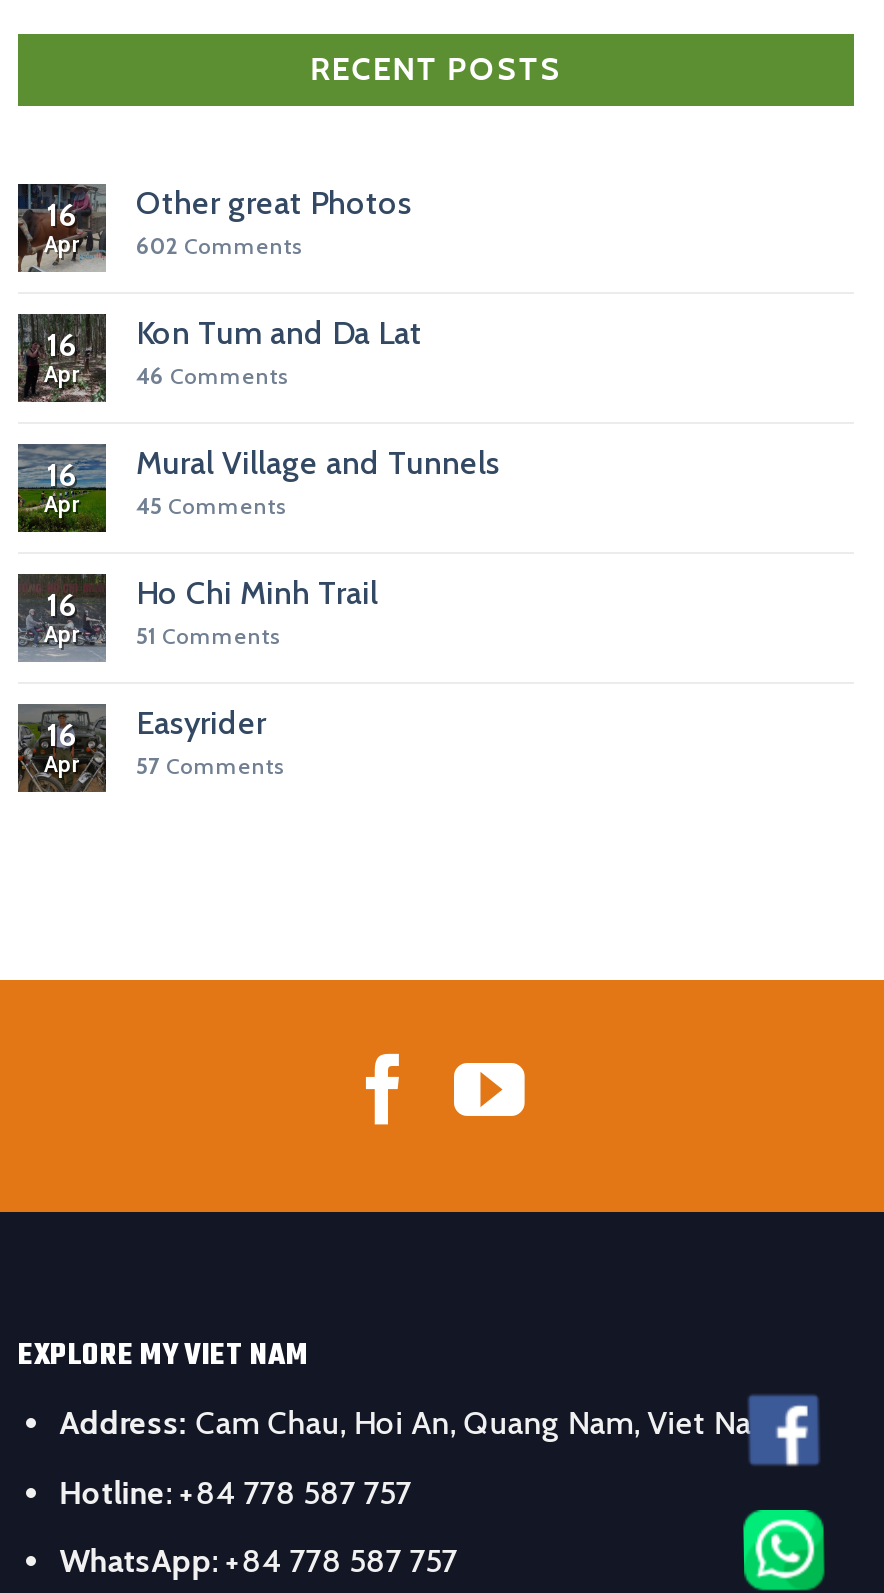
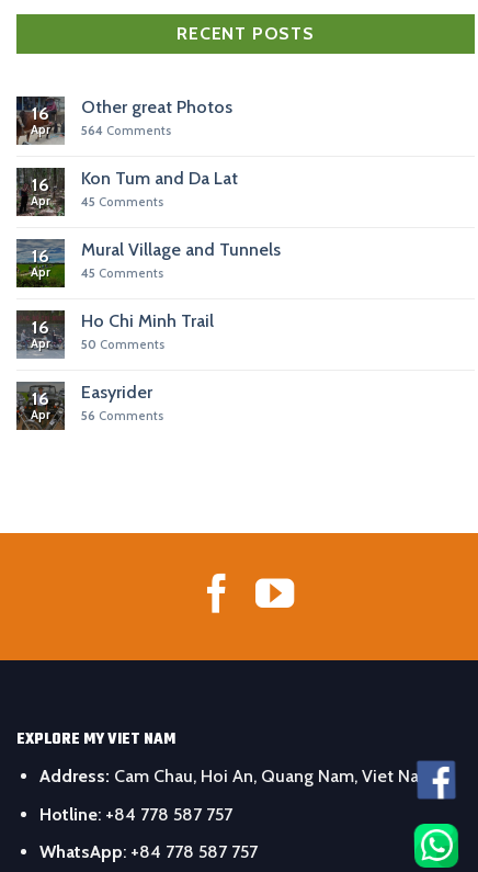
[44,231,302,261] Apr 602 Comments -> [31,122,171,139] Apr 564 Comments
[44,361,288,391] Apr 46 Comments -> [31,193,163,210] Apr 45 Comments
[44,621,280,651] Apr 51 Comments -> [31,336,164,352] Apr 50 Comments
[44,751,284,781] Apr 57 Comments -> [31,407,163,424] Apr 56 Comments

